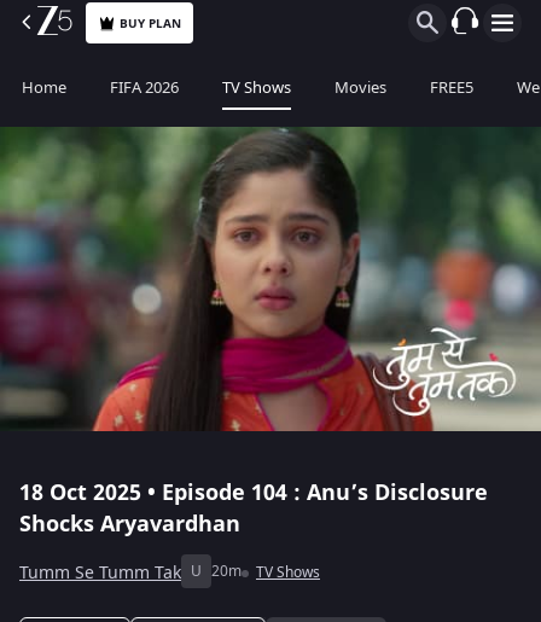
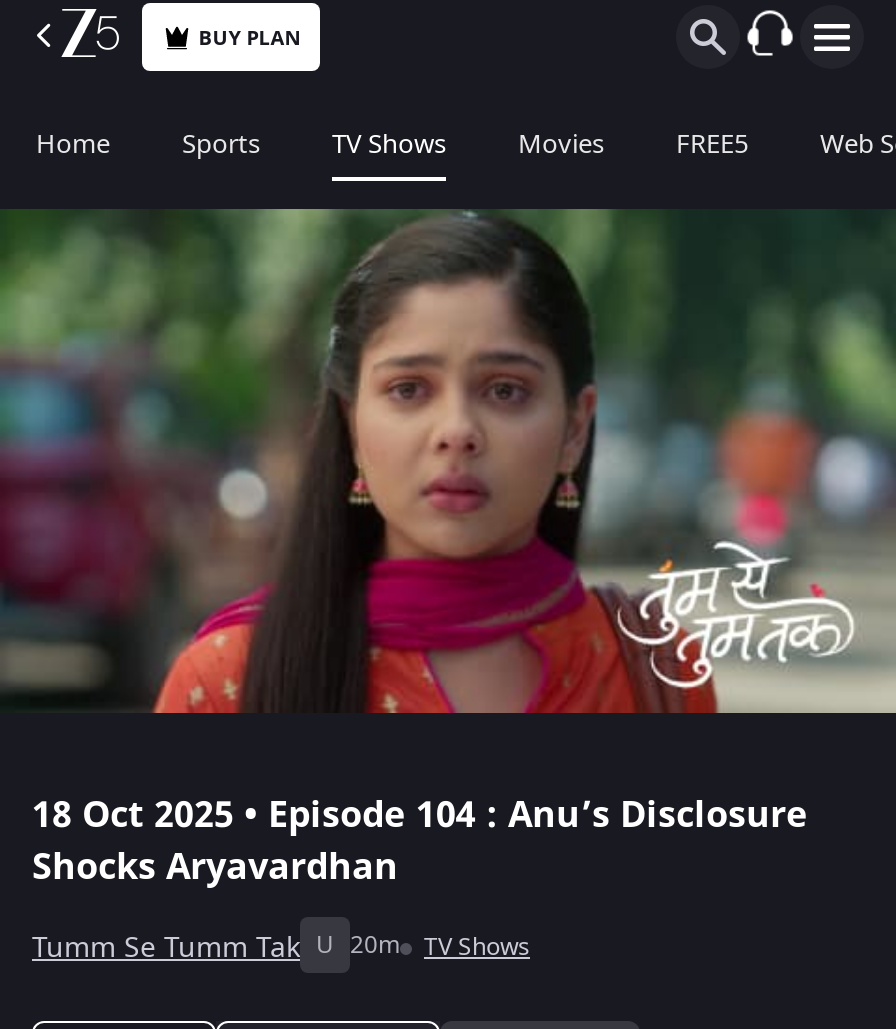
[110,76,179,99] FIFA 2026 -> [182,125,260,163] Sports

